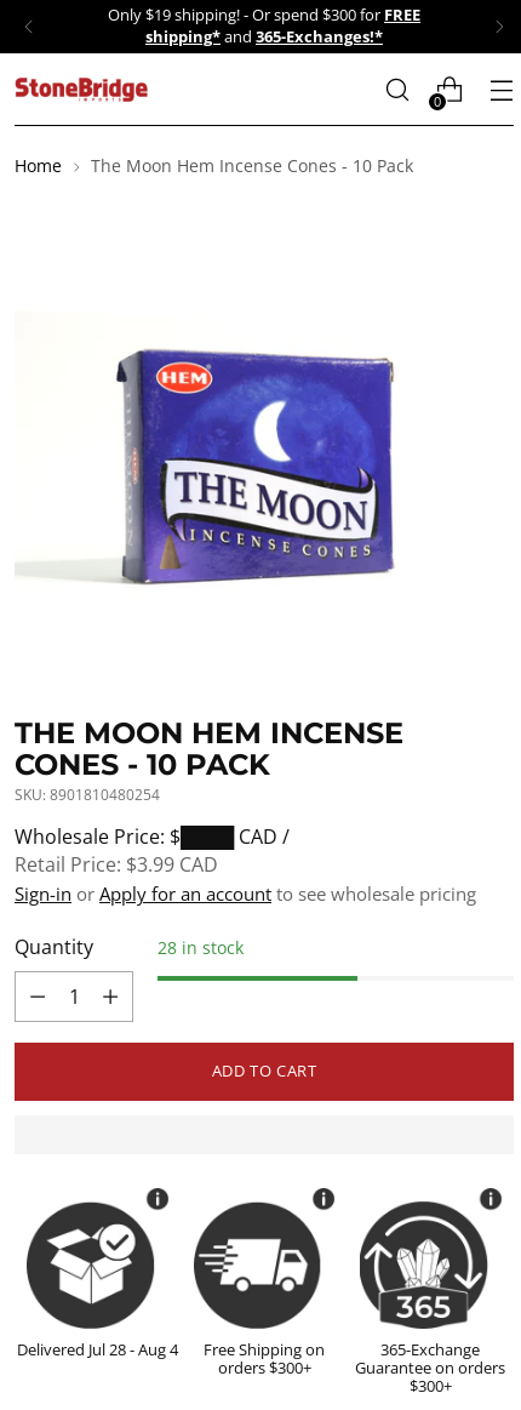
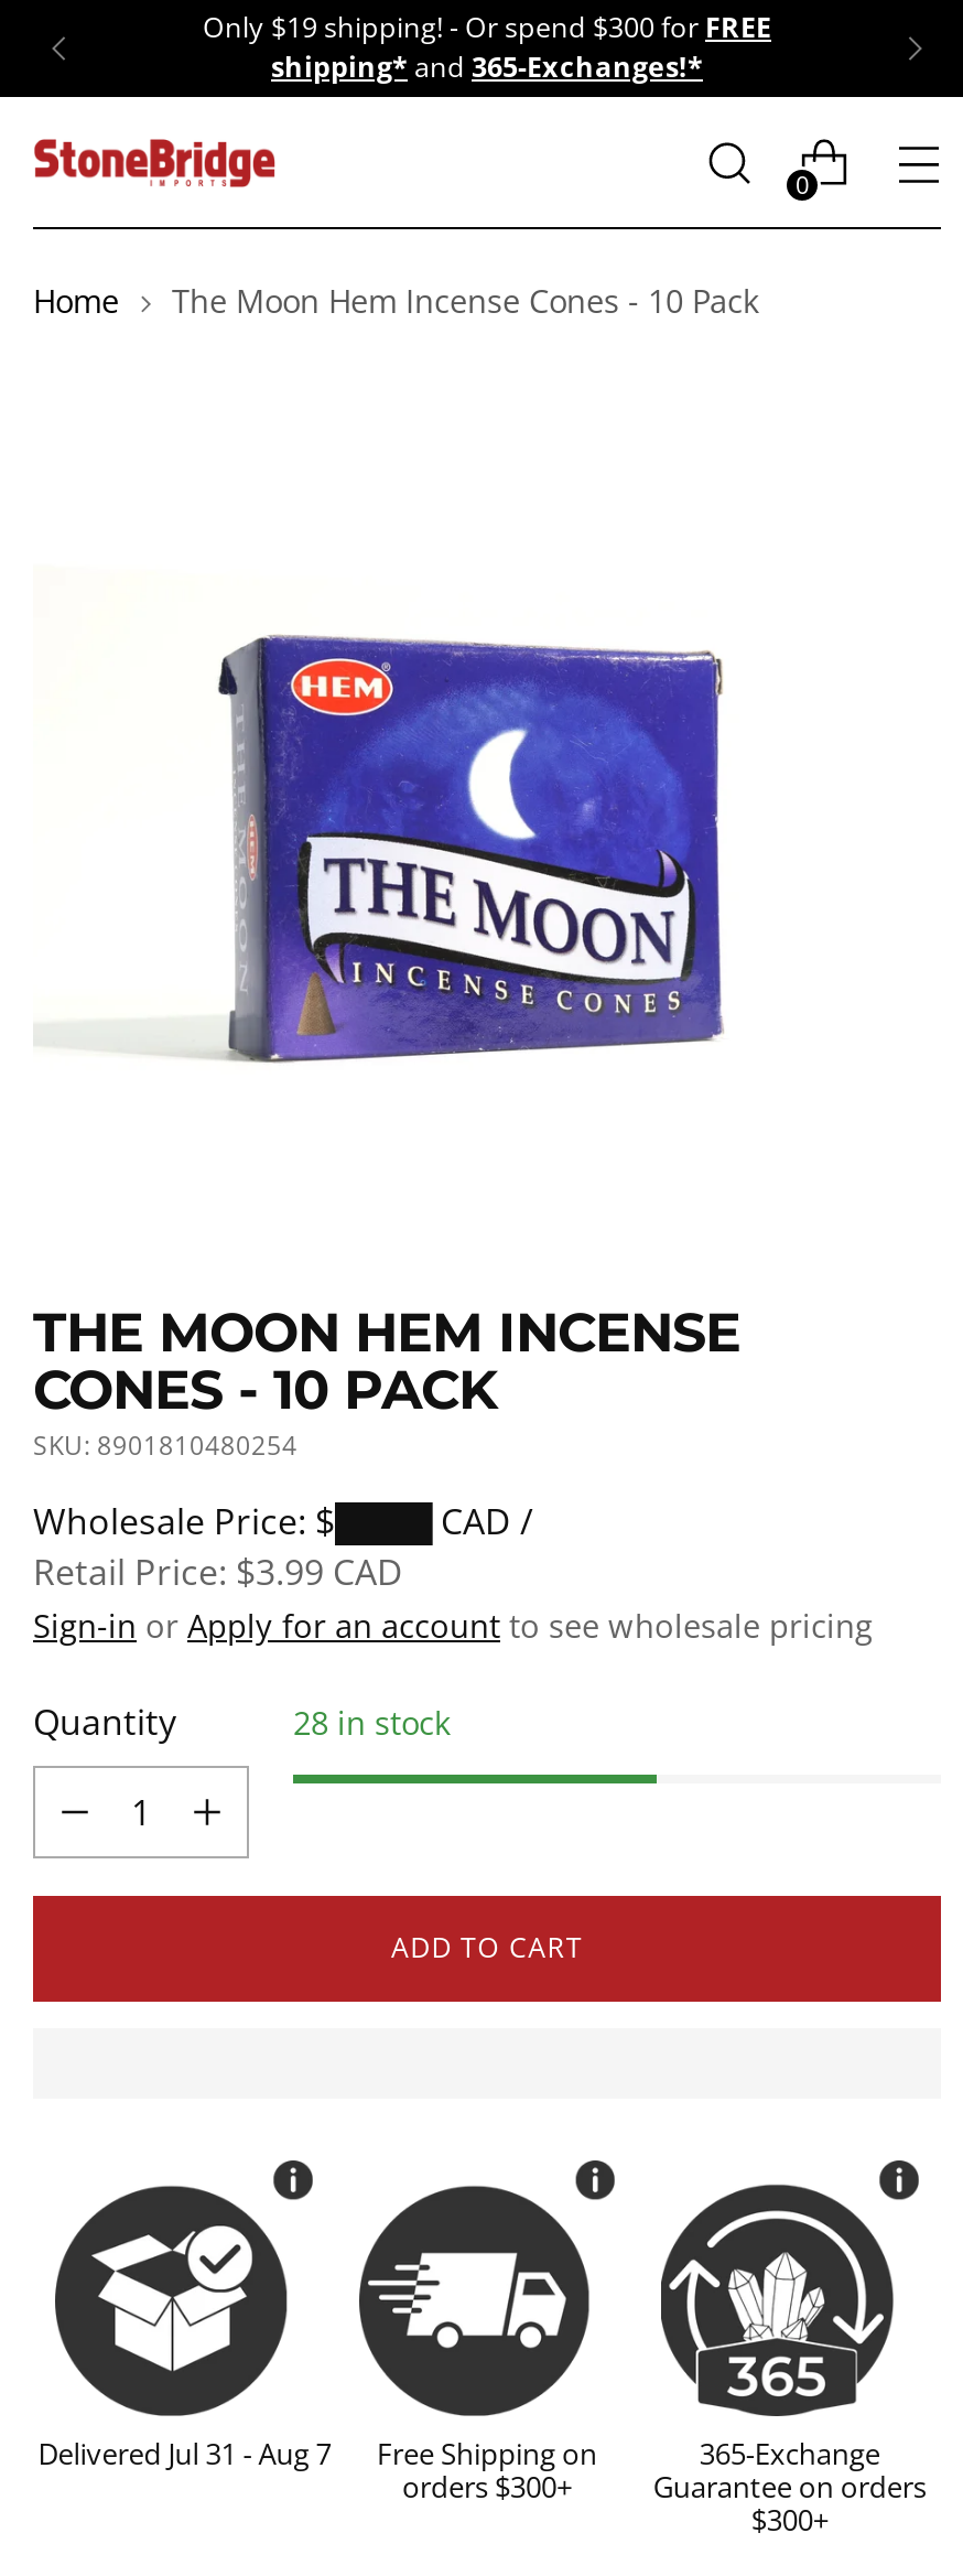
[17,1339,178,1361] Delivered Jul 28 - Aug 4 -> [38,2434,331,2474] Delivered Jul 31 - Aug 7

